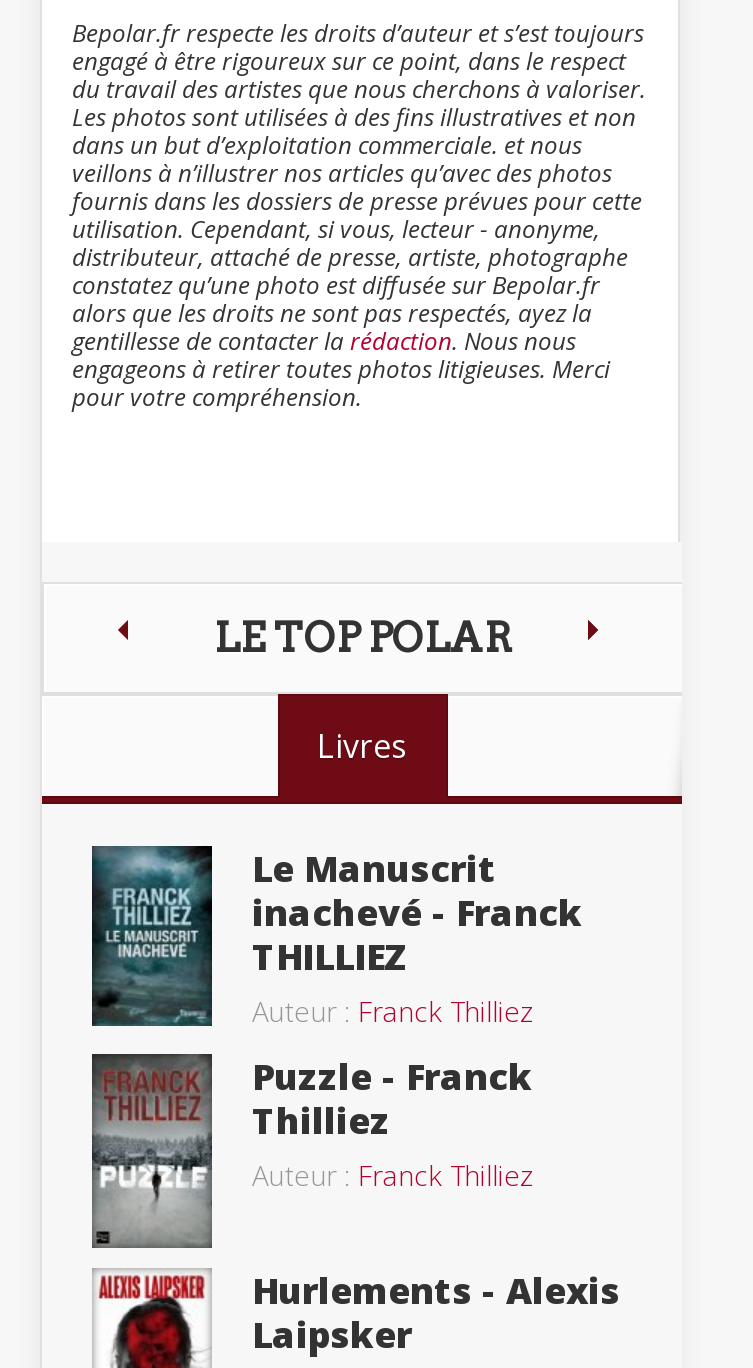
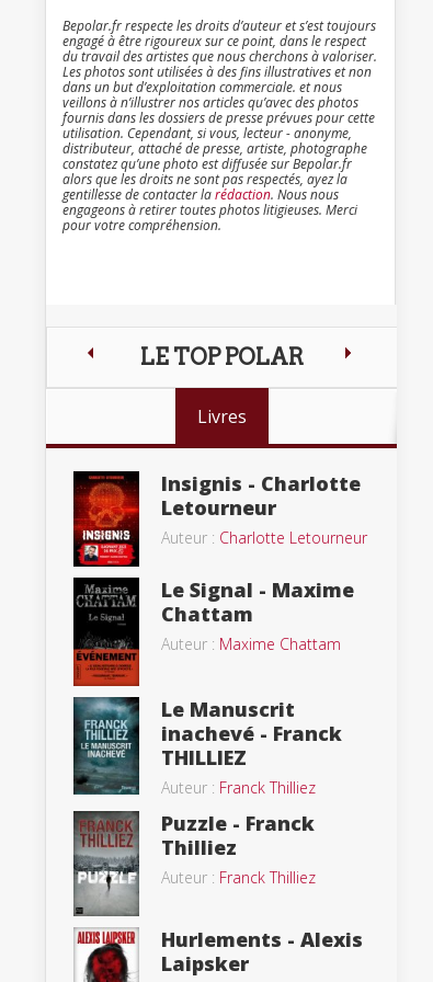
none -> [72,470,367,655] [image] | Insignis - Charlotte | Letourneur | Auteur : Charlotte Letourneur | Le Signal - Maxime | Chattam | Auteur : Maxime Chattam
none -> [72,576,140,687] [image]

